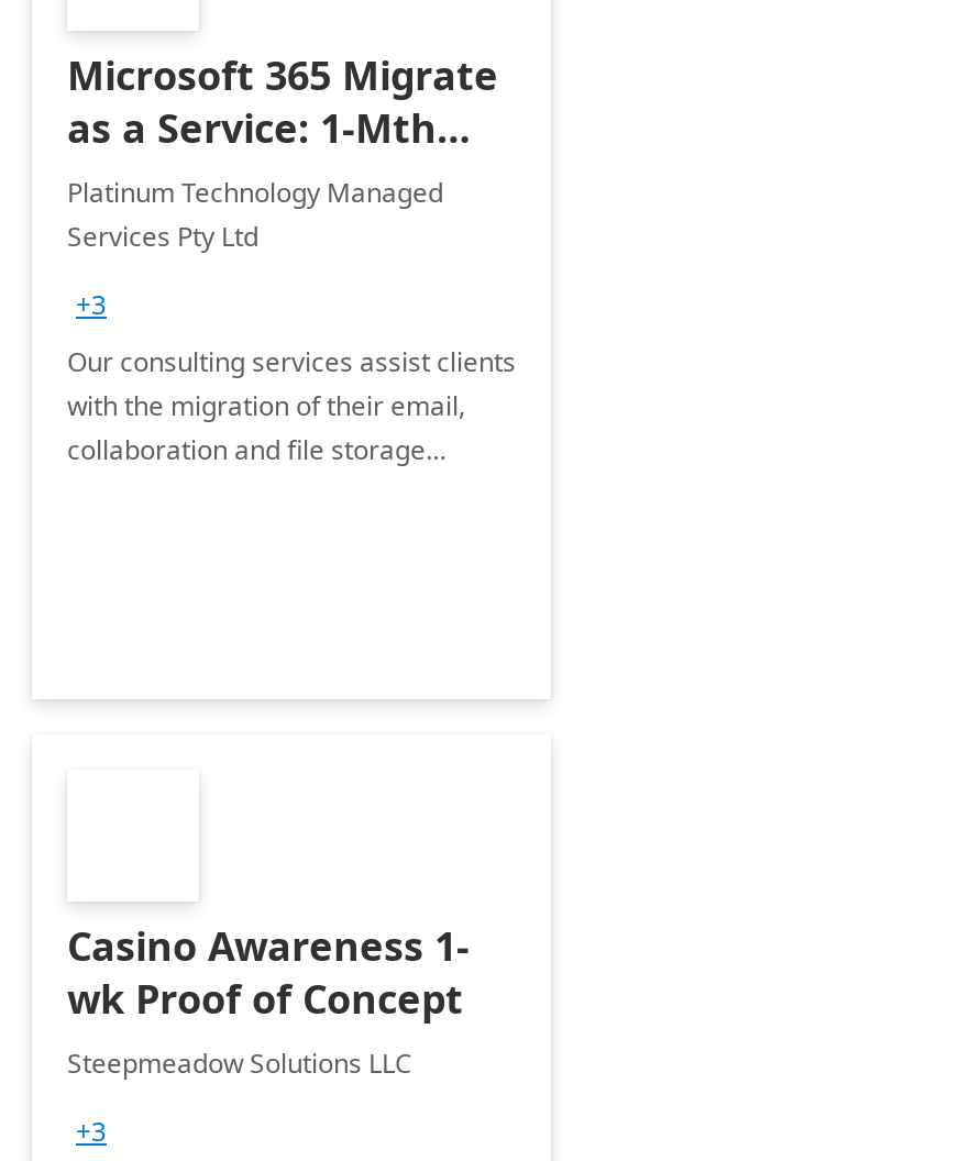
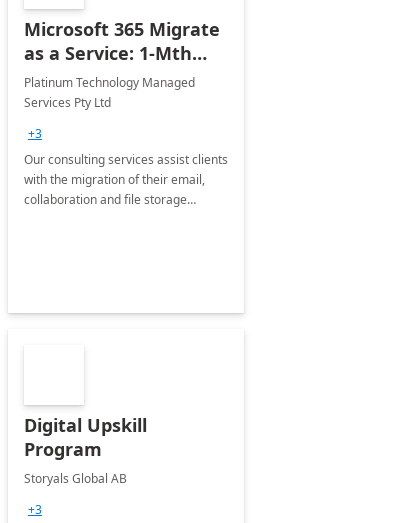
[67,919,470,1082] Casino Awareness 1- | wk Proof of Concept | Steepmeadow Solutions LLC -> [24,413,147,487] Digital Upskill | Program | Storyals Global AB

